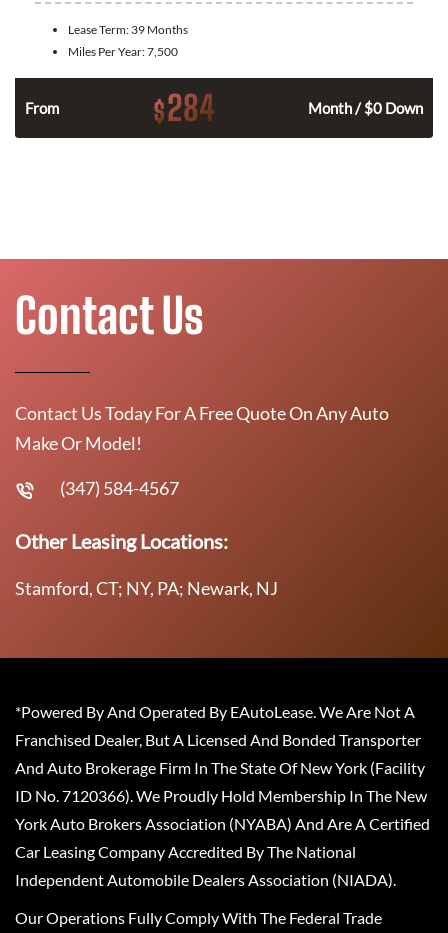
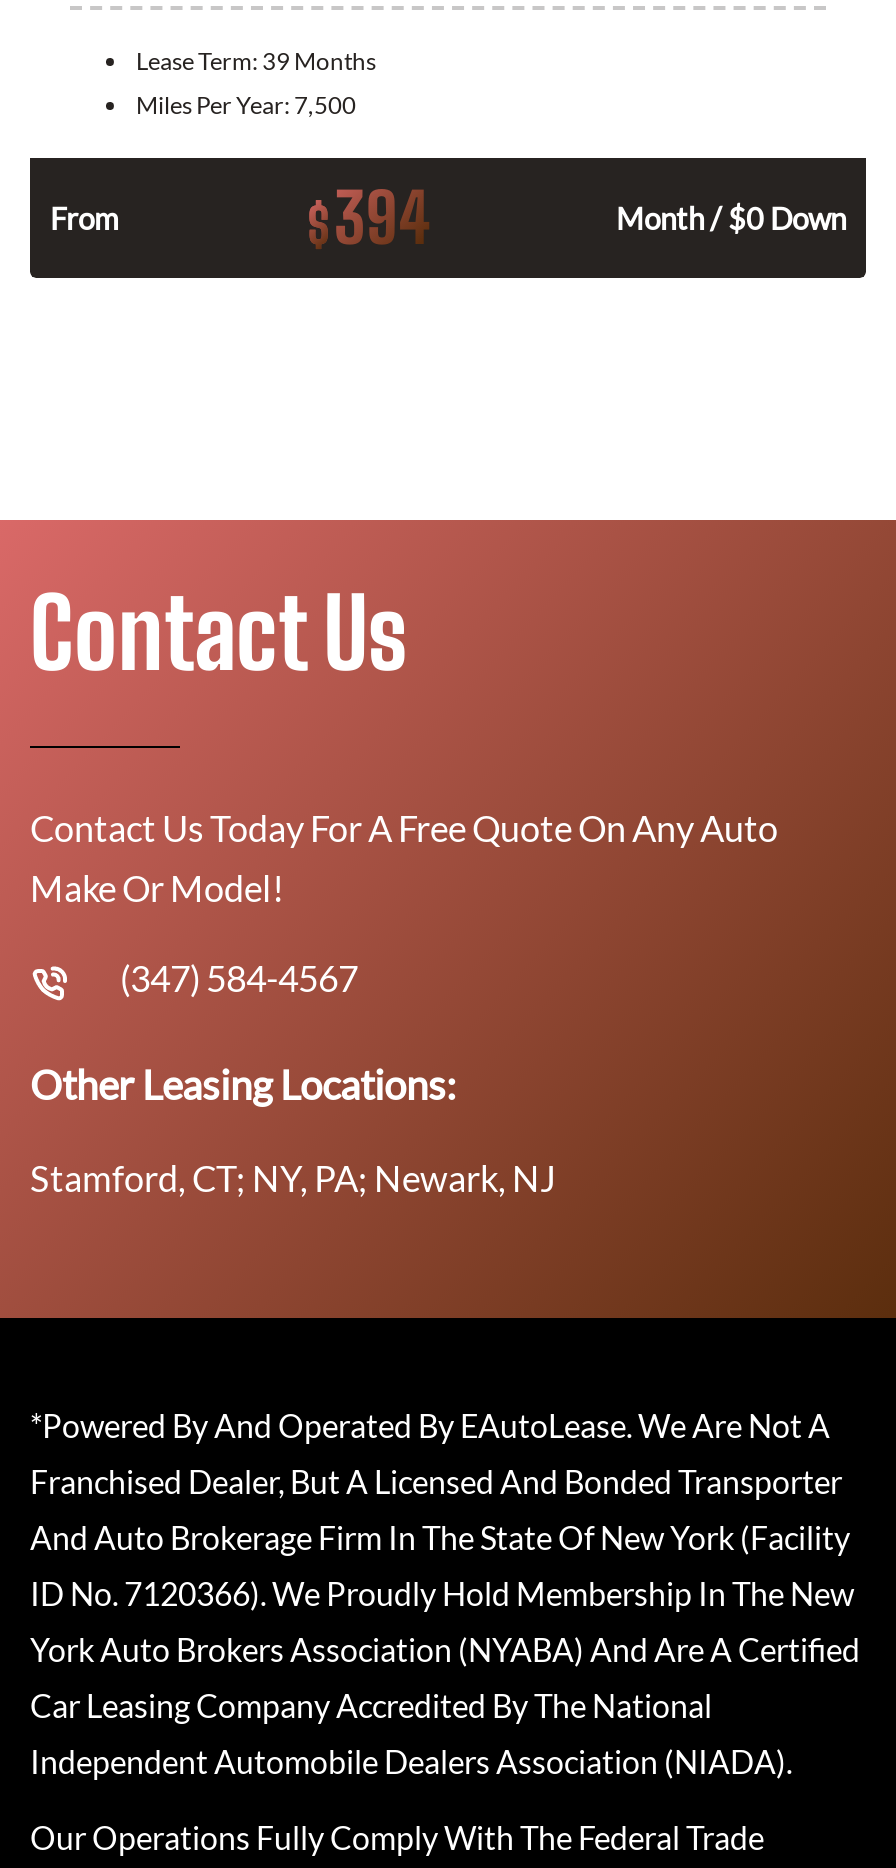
[154,88,215,128] $ 284 -> [308,178,430,258] $ 394

